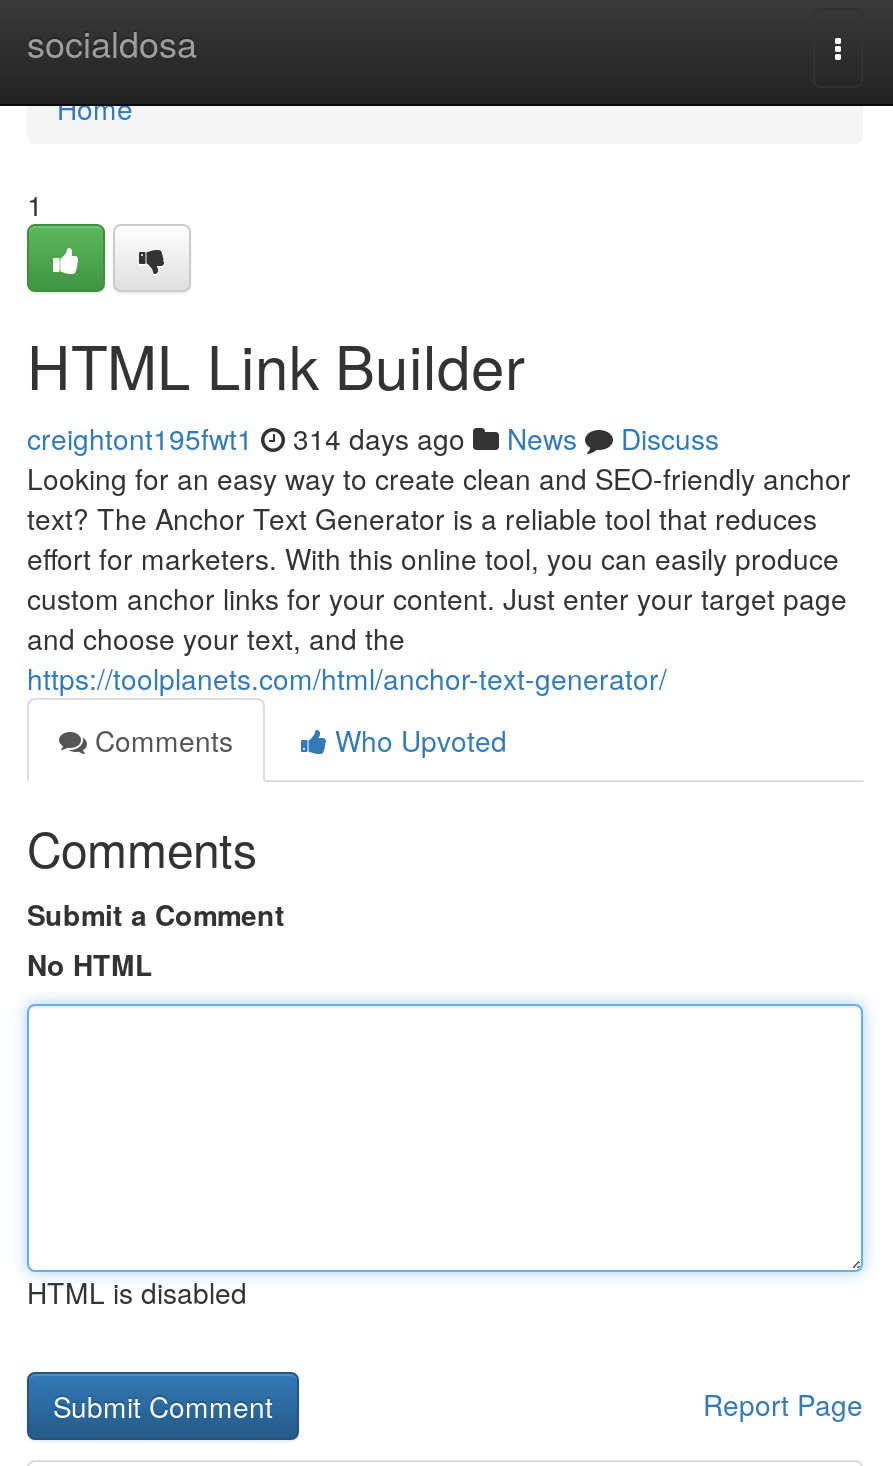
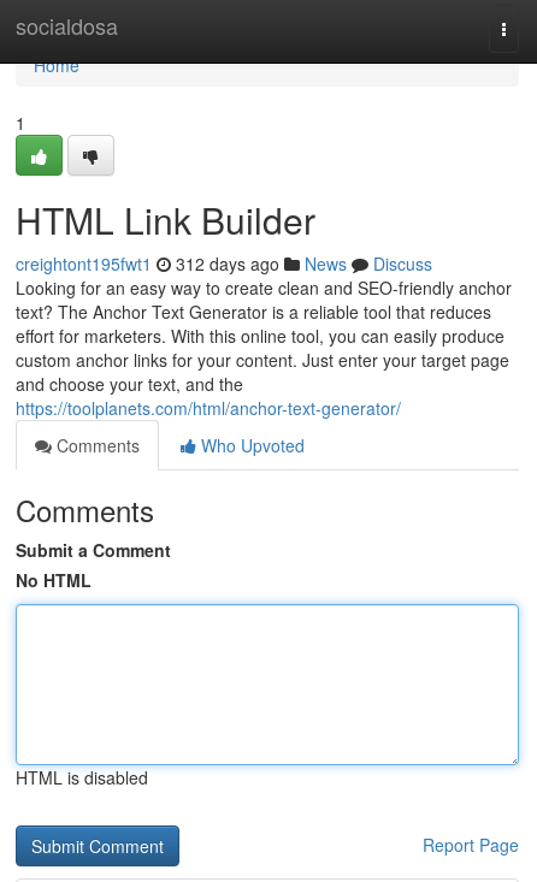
[27,418,719,458] creightont195fwt1 314 days ago News Discuss -> [16,251,432,276] creightont195fwt1 312 days ago News Discuss

